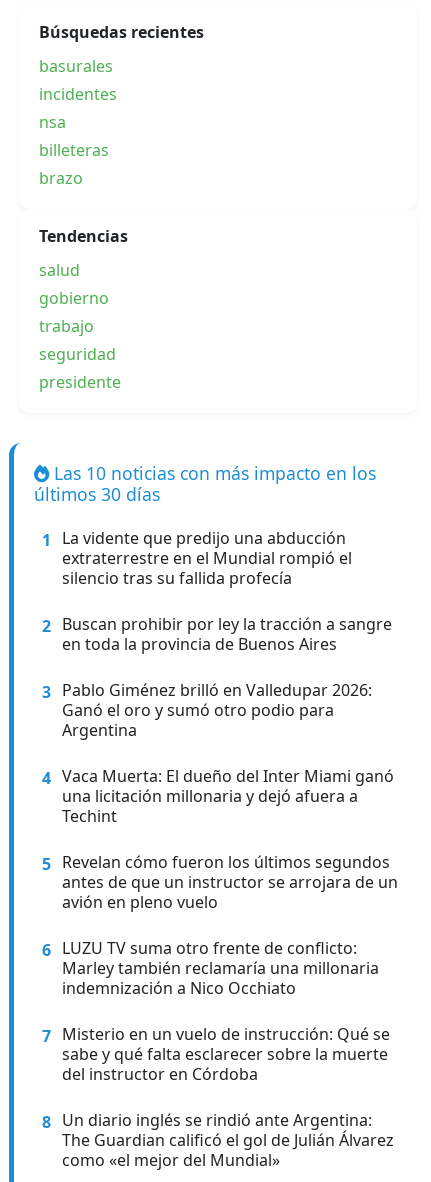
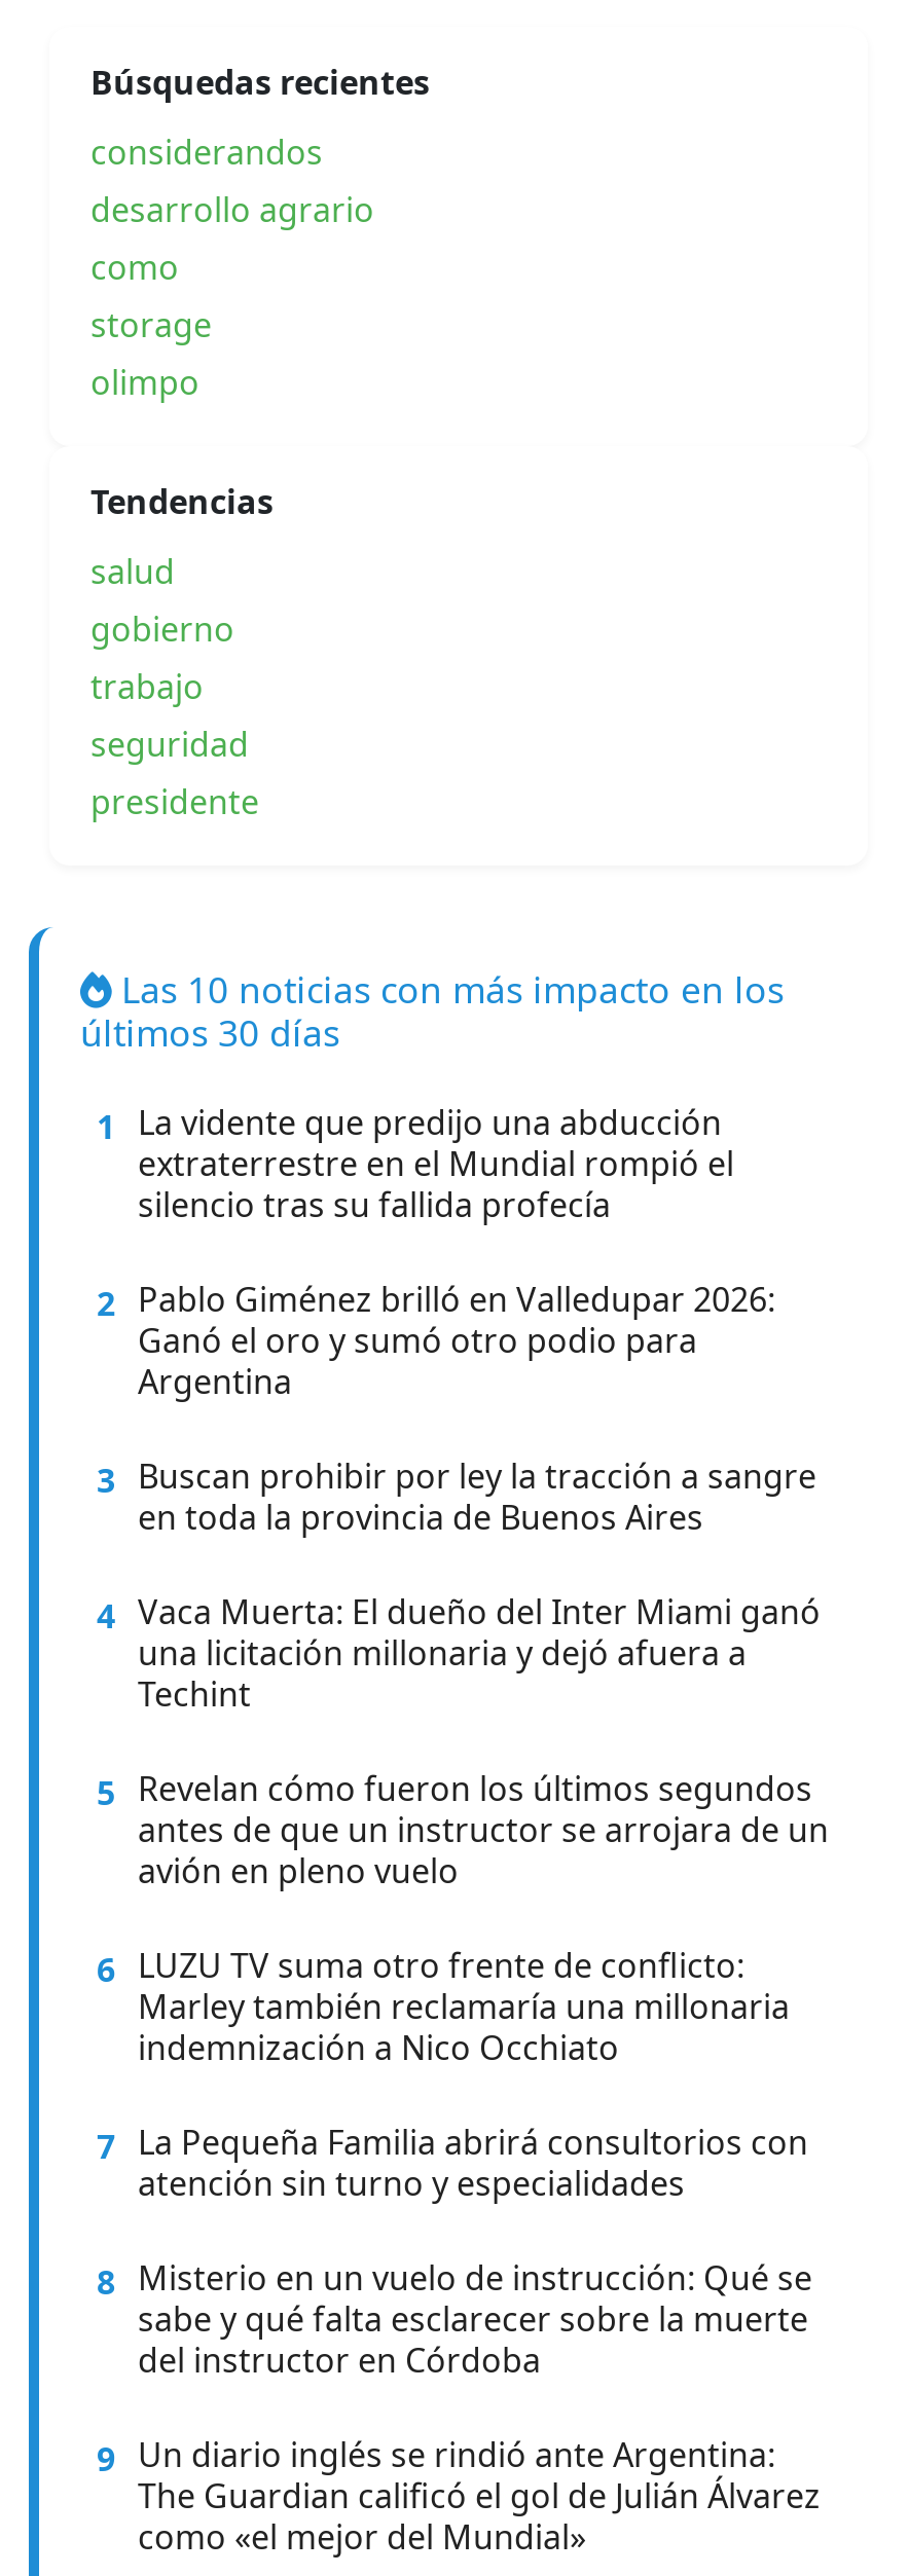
[39,55,117,189] basurales | incidentes | nsa | billeteras | brazo -> [90,130,374,406] considerandos | desarrollo agrario | como | storage | olimpo
[42,613,392,703] 2 Buscan prohibir por ley la tracción a sangre | 3 Pablo Giménez brilló en Valledupar 2026: -> [97,1278,775,1327] 2 Pablo Giménez brilló en Valledupar 2026:
moved [62,633,337,655] -> [138,1495,703,1541]: en toda la provincia de Buenos Aires
moved [62,699,334,741] -> [138,1319,697,1405]: Ganó el oro y sumó otro podio para | Argentina
none -> [97,1454,816,1504] 3 Buscan prohibir por ley la tracción a sangre
[42,1023,390,1047] 7 Misterio en un vuelo de instrucción: Qué se -> [97,2120,812,2305] 7 La Pequeña Familia abrirá consultorios con | atención sin turno y especialidades | 8 Misterio en un vuelo de instrucción: Qué se
[42,1109,372,1133] 8 Un diario inglés se rindió ante Argentina: -> [97,2433,775,2482] 9 Un diario inglés se rindió ante Argentina:

